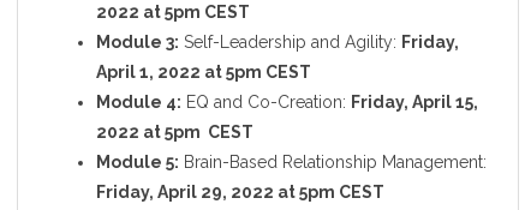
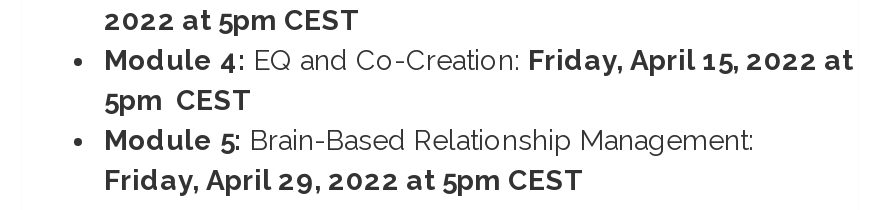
[96,32,478,142] Module 3: Self-Leadership and Agility: Friday, | April 1, 2022 at 5pm CEST | Module 4: EQ and Co-Creation: Friday, April 15, | 2022 at 5pm CEST -> [104,44,854,116] Module 4: EQ and Co-Creation: Friday, April 15, 2022 at | 5pm CEST

